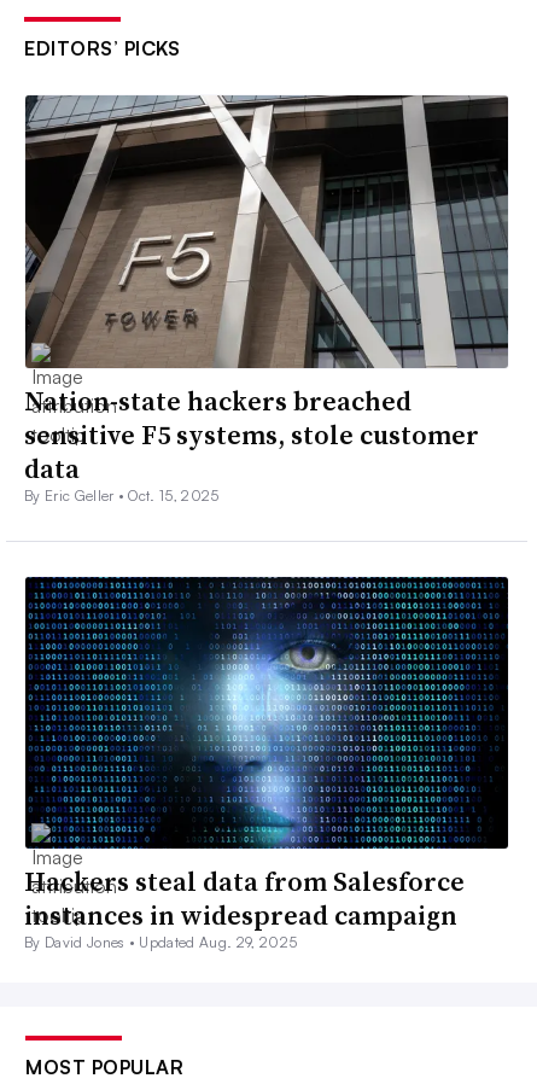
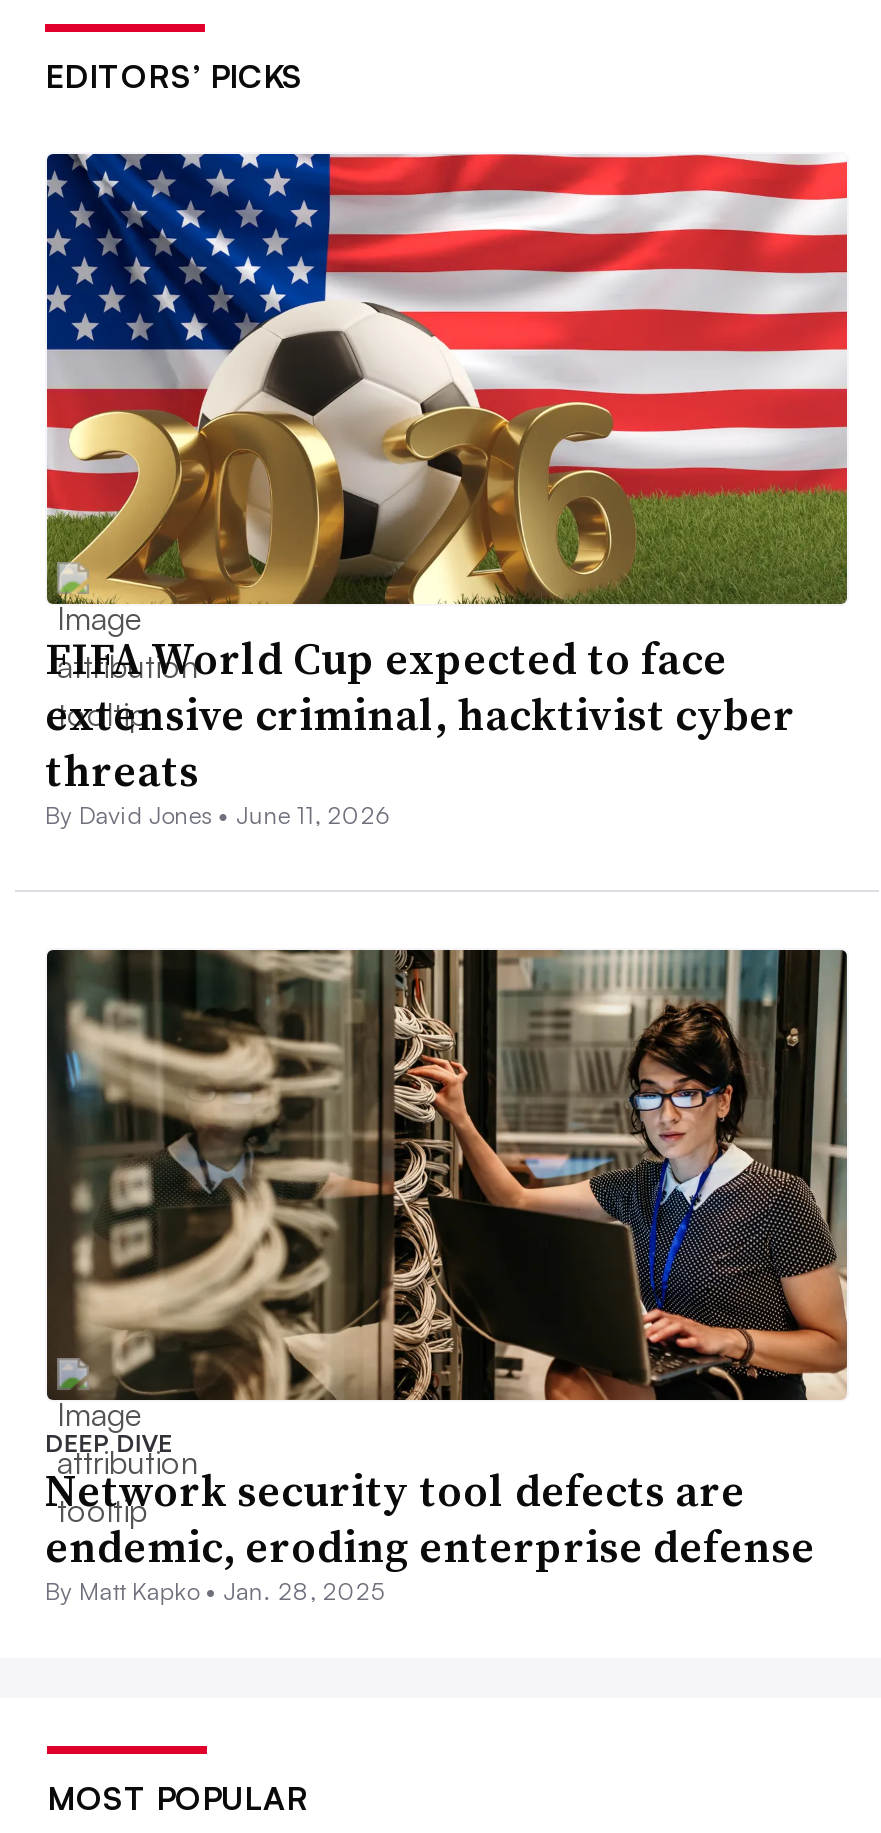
[24,94,509,504] [image] | Nation-state hackers breached | sensitive F5 systems, stole customer | data | By Eric Geller • Oct. 15, 2025 -> [45,152,849,831] [image] | FIFA World Cup expected to face | extensive criminal, hacktivist cyber | threats | By David Jones • June 11, 2026
[24,576,509,951] [image] | Hackers steal data from Salesforce | instances in widespread campaign | By David Jones • Updated Aug. 29, 2025 -> [45,948,849,1607] [image] | DEEP DIVE | Network security tool defects are | endemic, eroding enterprise defense | By Matt Kapko • Jan. 28, 2025

